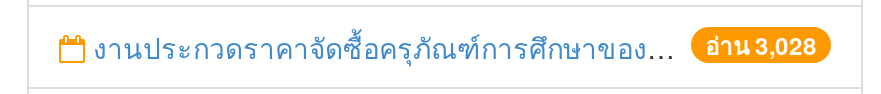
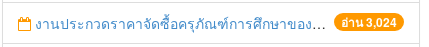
[705,27,817,63] อ่าน 3,028 -> [341,13,397,31] อ่าน 3,024

